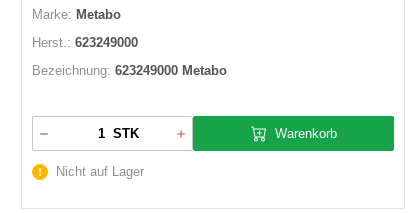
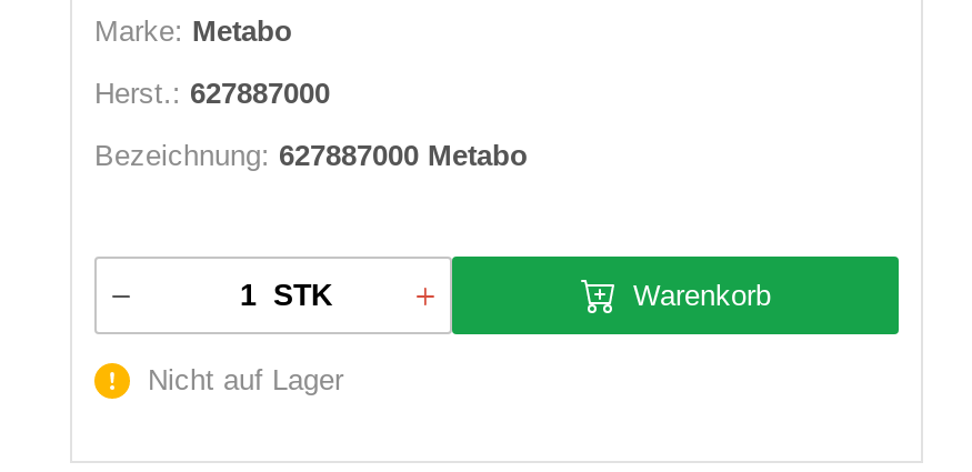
[32,35,138,50] Herst.: 623249000 -> [94,77,330,110] Herst.: 627887000
[32,63,227,78] Bezeichnung: 623249000 Metabo -> [94,139,528,172] Bezeichnung: 627887000 Metabo

